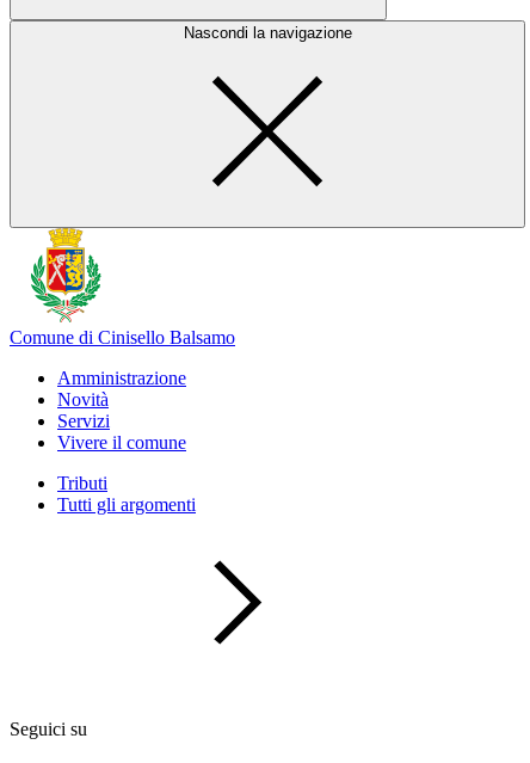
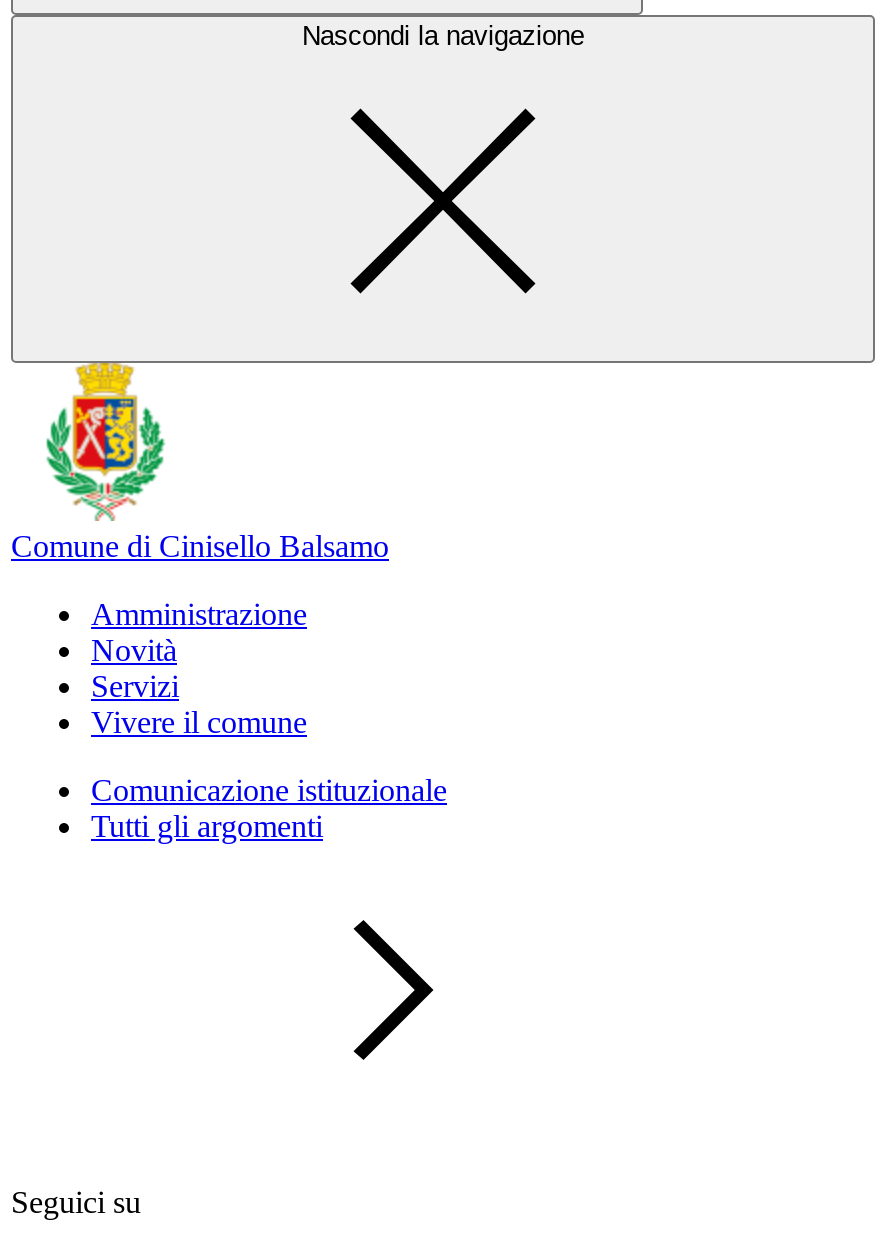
[57,473,107,493] Tributi -> [91,773,447,807] Comunicazione istituzionale

